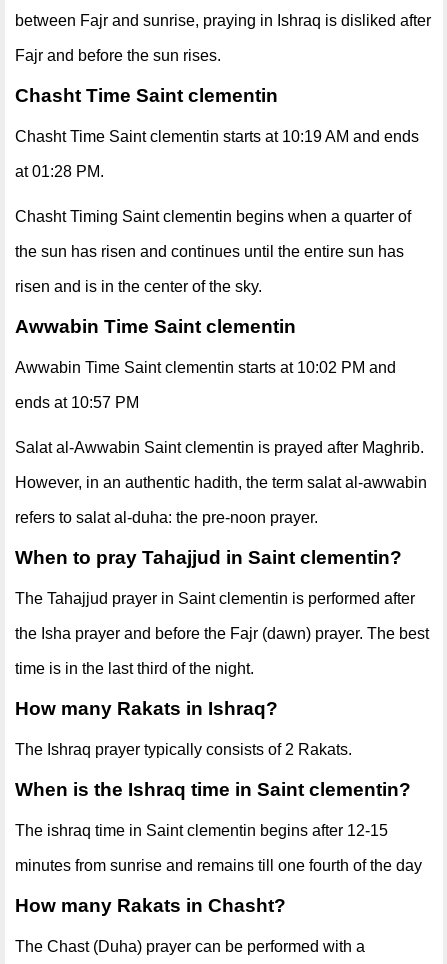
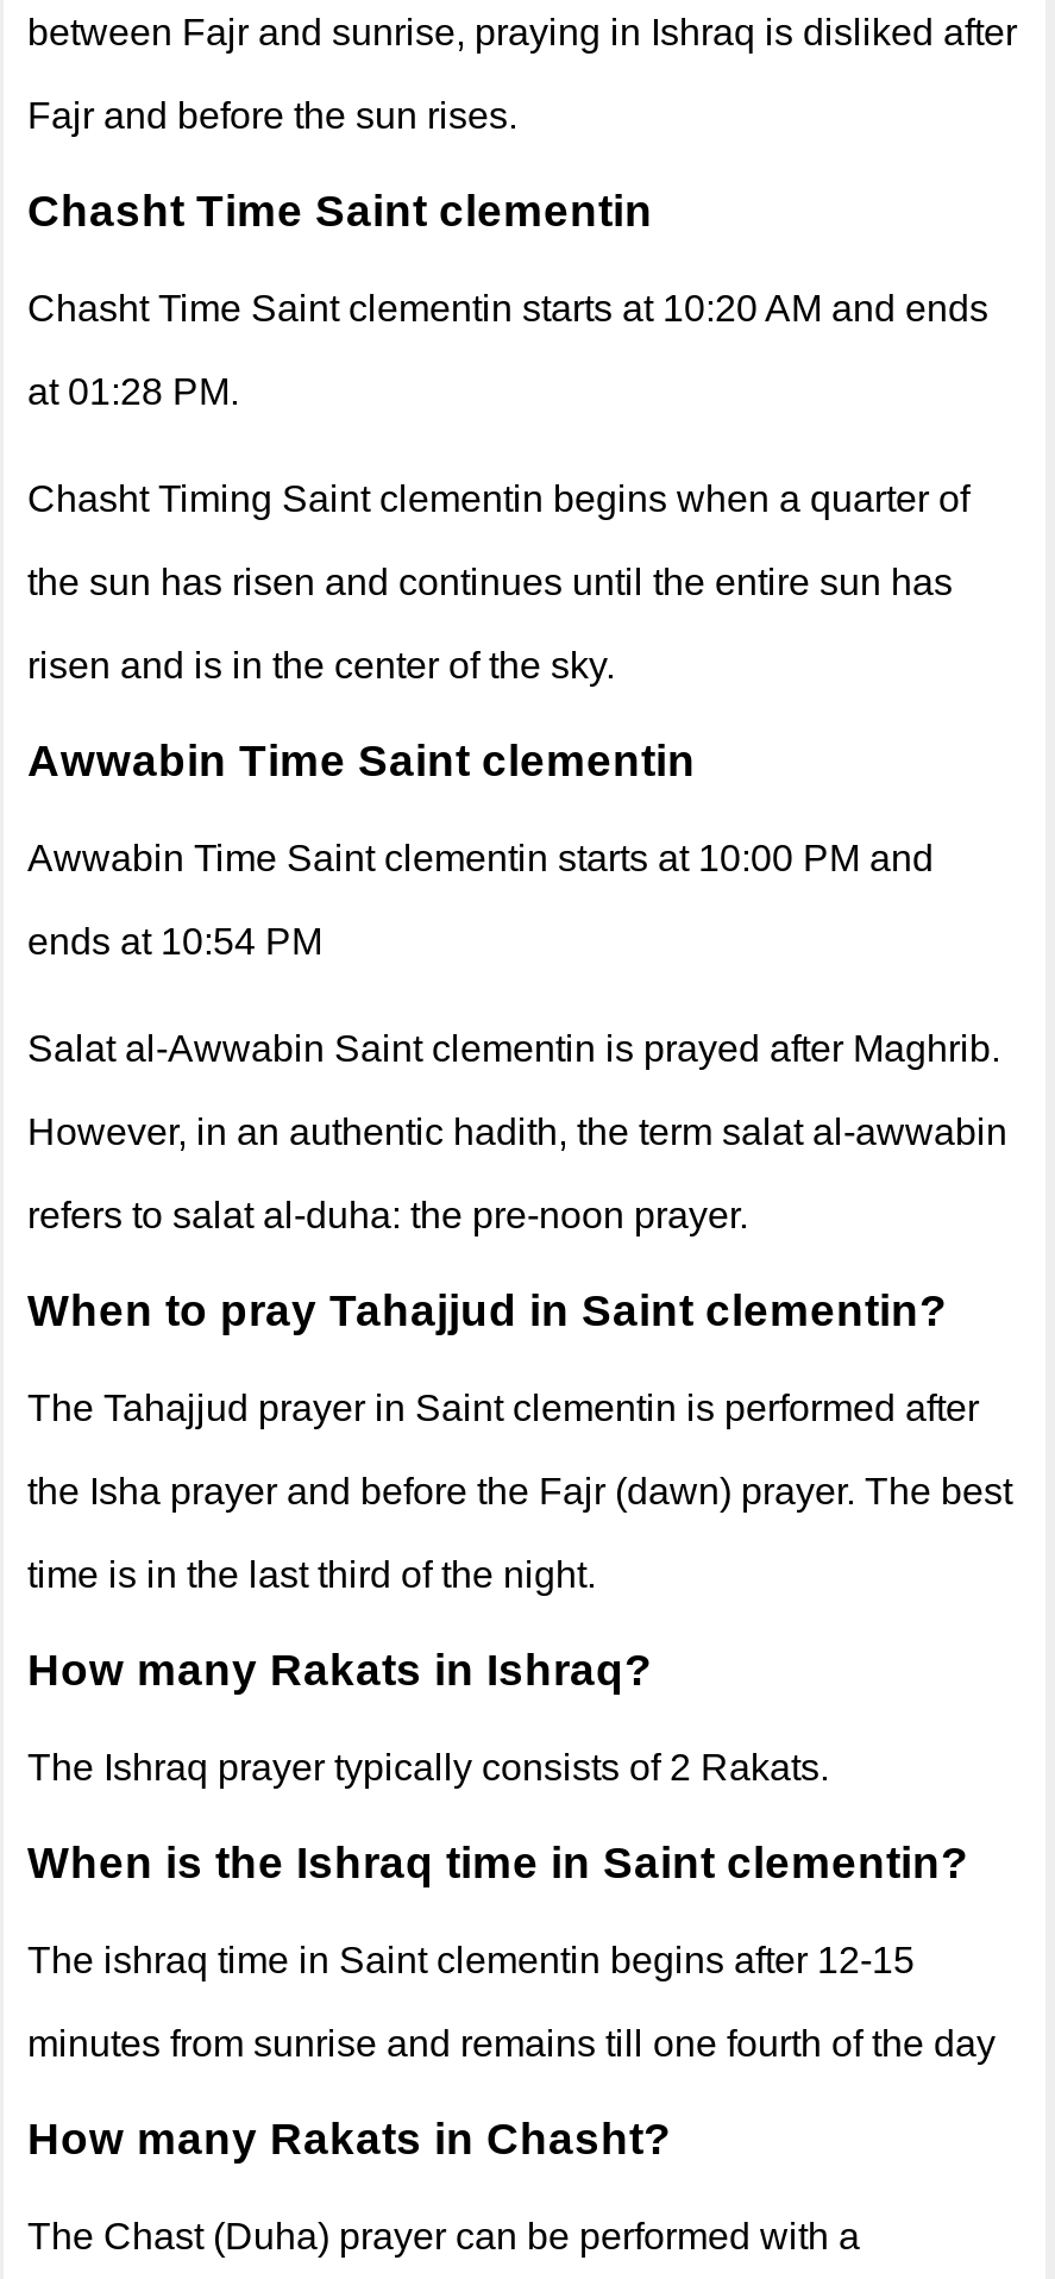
[15,128,419,145] Chasht Time Saint clementin starts at 10:19 AM and ends -> [27,287,988,328] Chasht Time Saint clementin starts at 10:20 AM and ends
[15,359,396,376] Awwabin Time Saint clementin starts at 10:02 PM and -> [27,837,934,878] Awwabin Time Saint clementin starts at 10:00 PM and
[15,394,139,411] ends at 10:57 PM -> [27,920,322,961] ends at 10:54 PM

